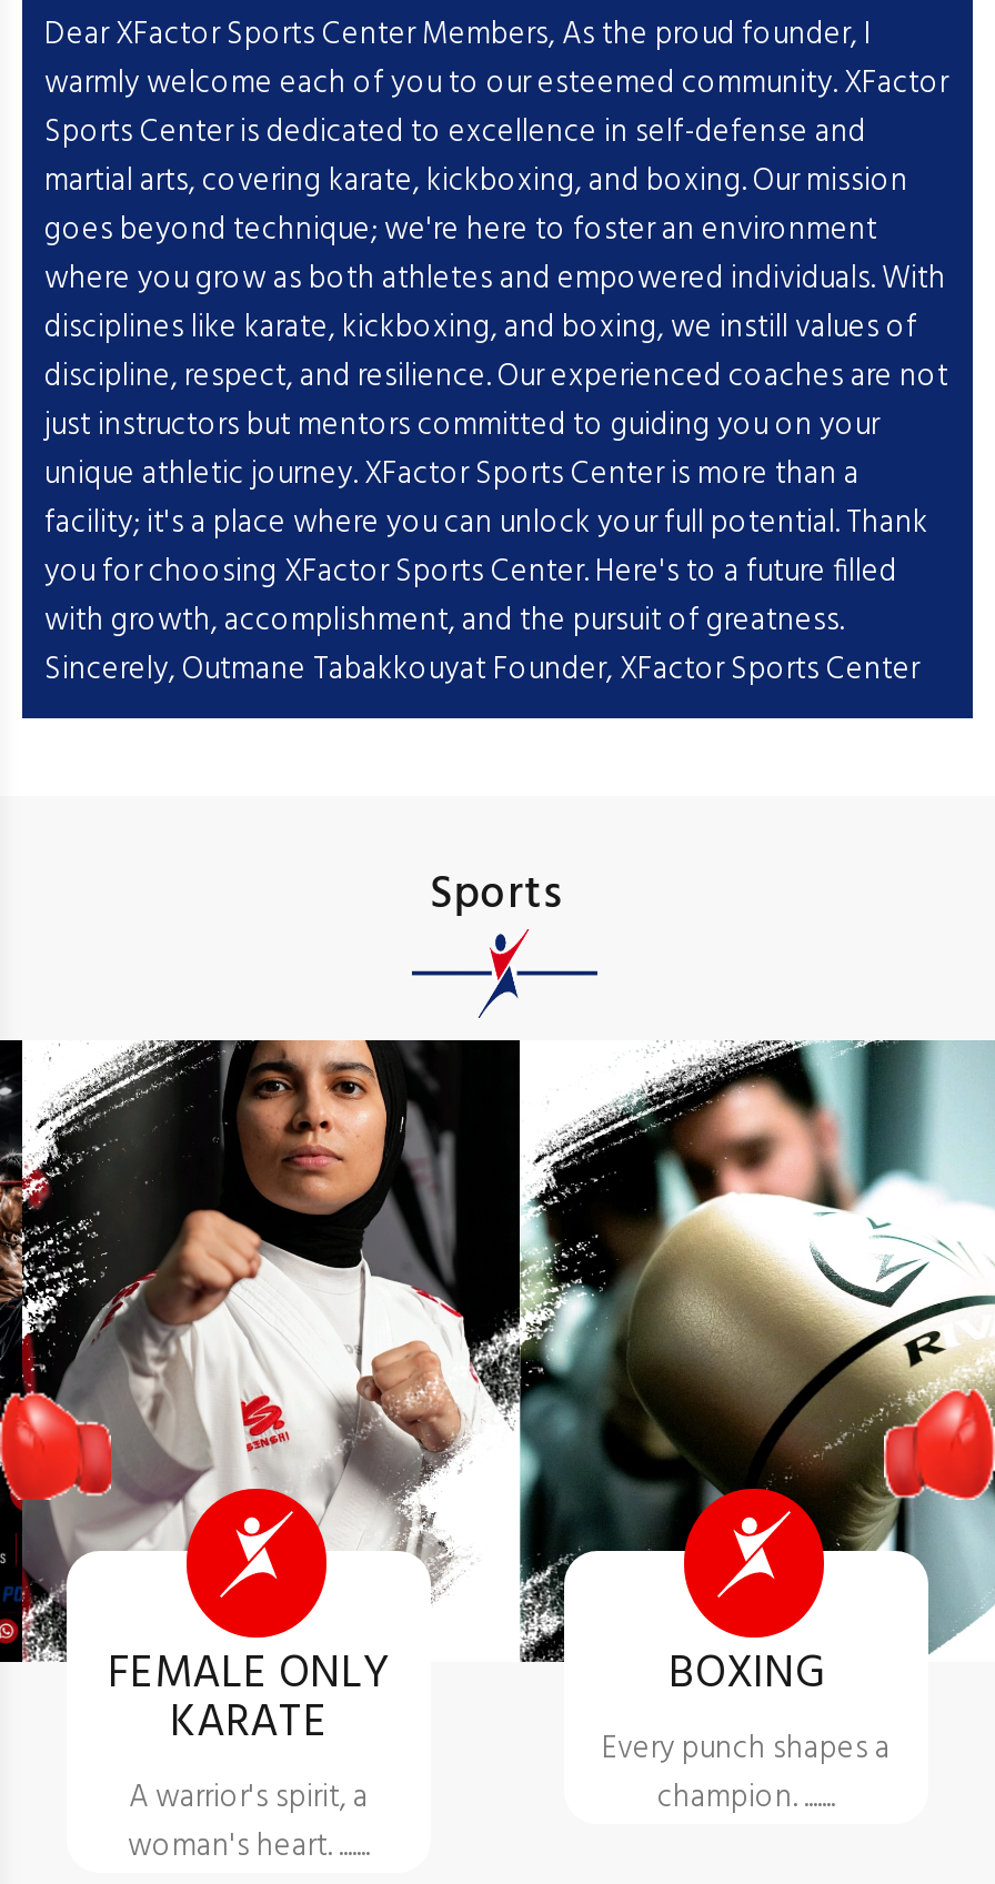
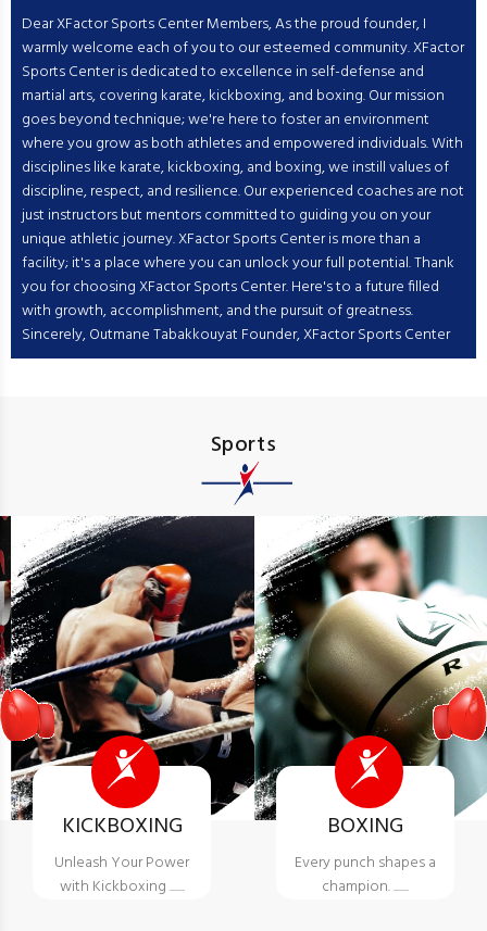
[7,1038,522,1873] [image] | FEMALE ONLY | KARATE | A warrior's spirit, a | woman's heart. ....... -> [3,515,255,899] [image] | KICKBOXING | Unleash Your Power | with Kickboxing .......

